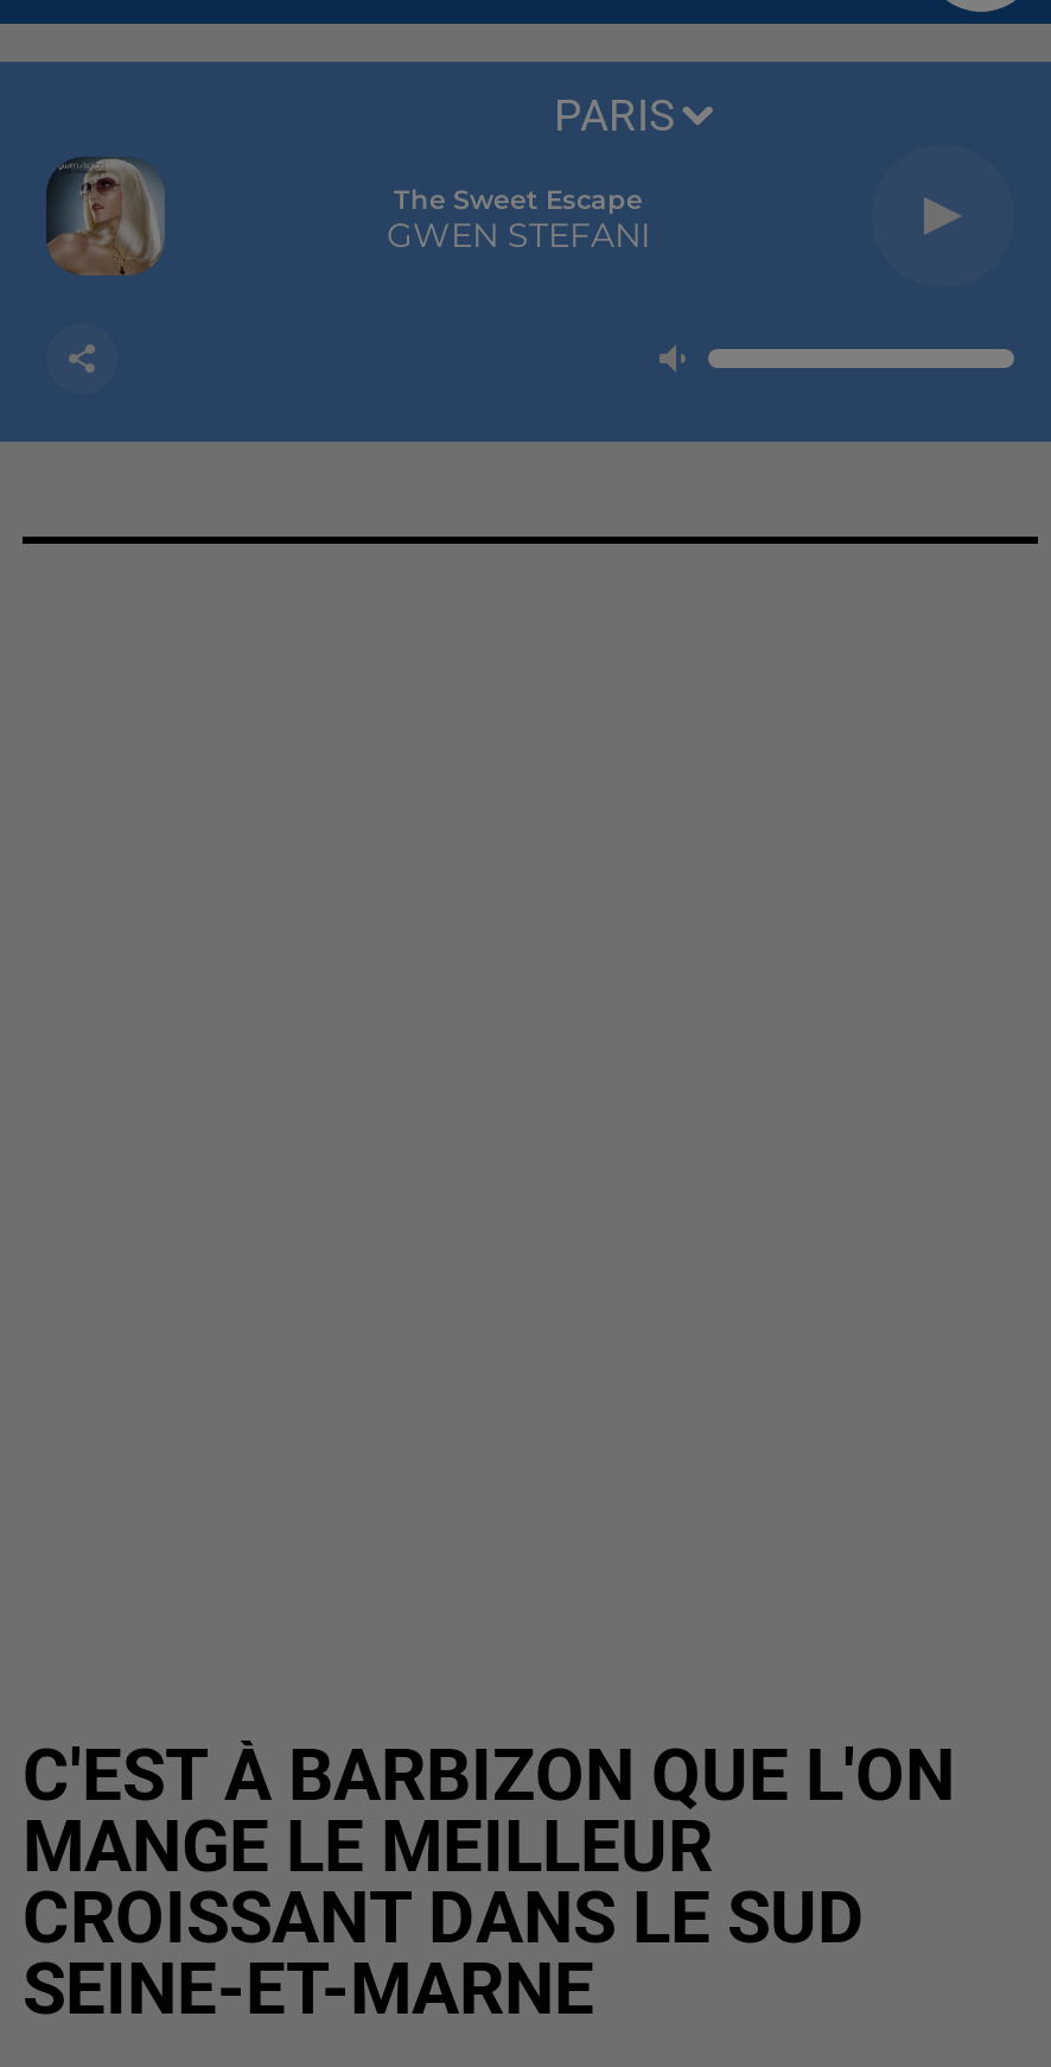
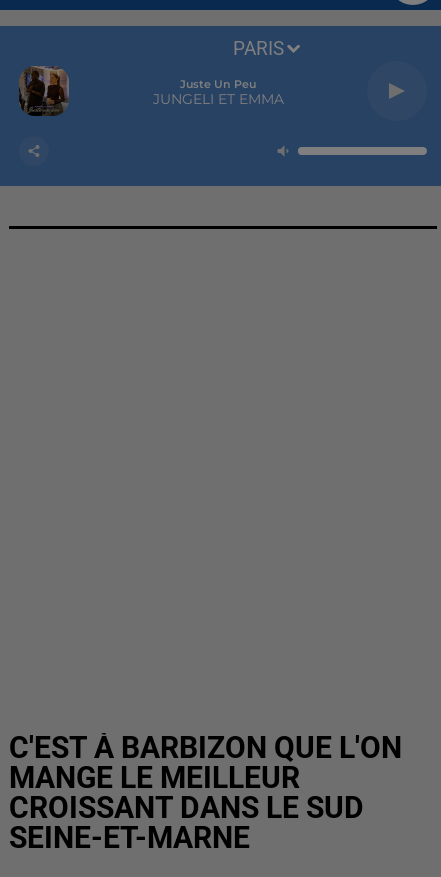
[44,154,165,278] [image] -> [18,65,70,117] [image]
[387,183,650,256] The Sweet Escape | GWEN STEFANI -> [152,77,283,108] Juste Un Peu | JUNGELI ET EMMA

